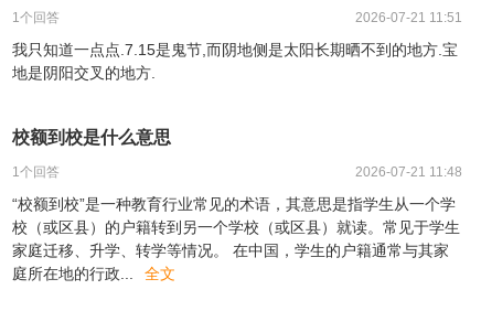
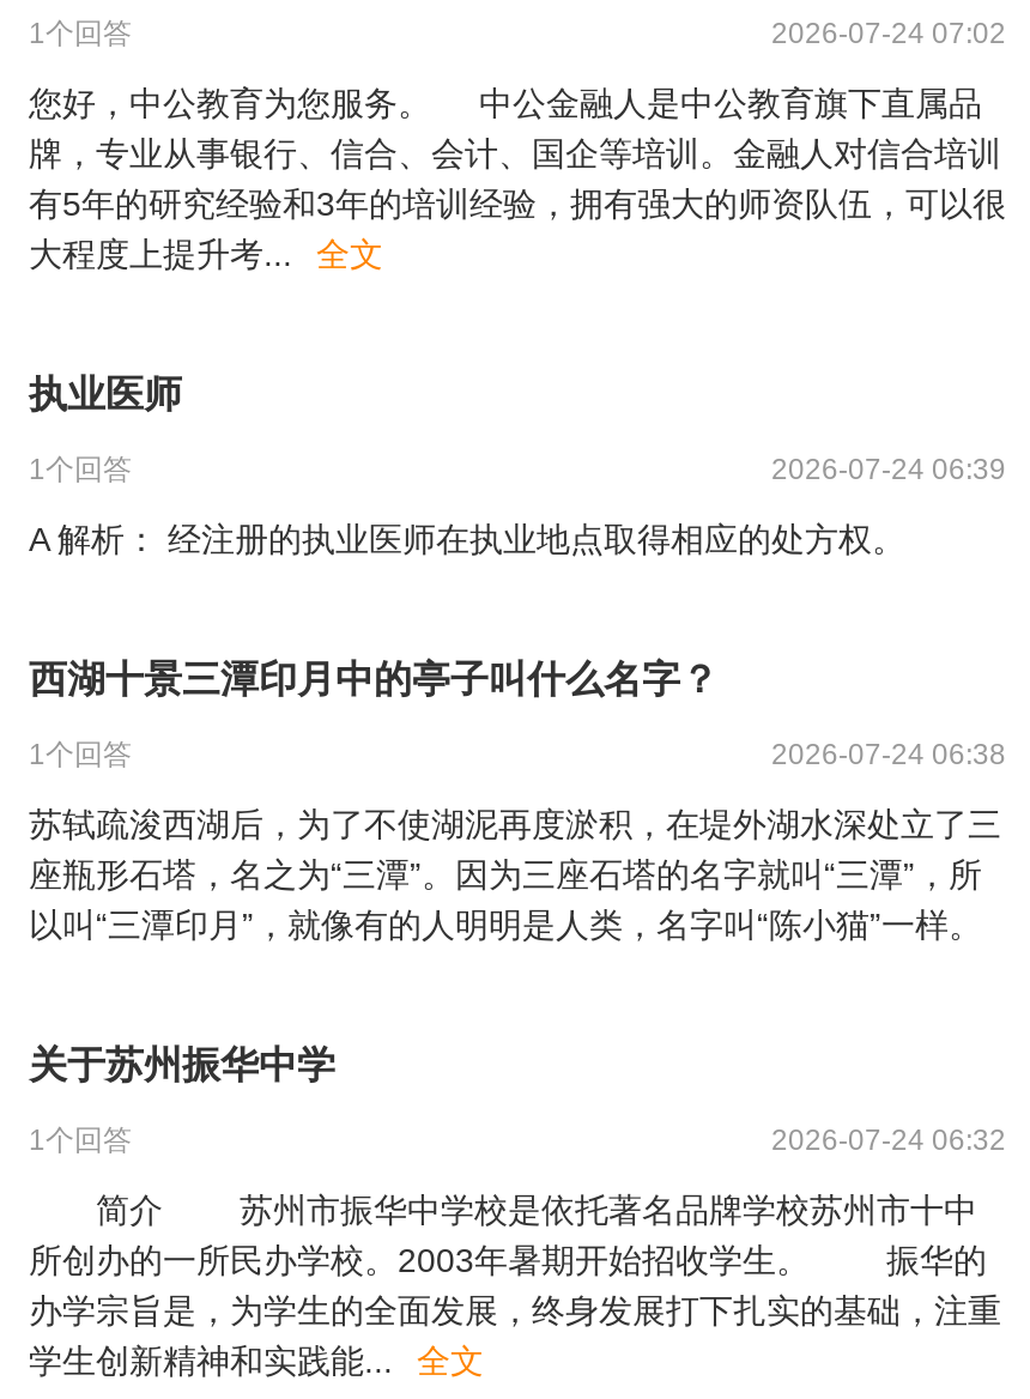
[355,10,462,25] 2026-07-21 11:51 -> [771,17,1006,50] 2026-07-24 07:02
[12,41,458,82] 我只知道一点点.7.15是鬼节,而阴地侧是太阳长期晒不到的地方.宝 | 地是阴阳交叉的地方. -> [29,84,1006,273] 您好，中公教育为您服务。 中公金融人是中公教育旗下直属品 | 牌，专业从事银行、信合、会计、国企等培训。金融人对信合培训 | 有5年的研究经验和3年的培训经验，拥有强大的师资队伍，可以很 | 大程度上提升考... | 全文
[12,128,171,147] 校额到校是什么意思 -> [29,374,182,414] 执业医师
[12,164,462,282] 2026-07-21 11:48 | “校额到校”是一种教育行业常见的术语，其意思是指学生从一个学 | 校（或区县）的户籍转到另一个学校（或区县）就读。常见于学生 | 家庭迁移、升学、转学等情况。 在中国，学生的户籍通常与其家 | 庭所在地的行政... -> [29,453,1006,1380] 2026-07-24 06:39 | A 解析： 经注册的执业医师在执业地点取得相应的处方权。 | 西湖十景三潭印月中的亭子叫什么名字？ | 1个回答 | 2026-07-24 06:38 | 苏轼疏浚西湖后，为了不使湖泥再度淤积，在堤外湖水深处立了三 | 座瓶形石塔，名之为“三潭”。因为三座石塔的名字就叫“三潭”，所 | 以叫“三潭印月”，就像有的人明明是人类，名字叫“陈小猫”一样。 | 关于苏州振华中学 | 1个回答 | 2026-07-24 06:32 | 简介 苏州市振华中学校是依托著名品牌学校苏州市十中 | 所创办的一所民办学校。2003年暑期开始招收学生。 振华的 | 办学宗旨是，为学生的全面发展，终身发展打下扎实的基础，注重 | 学生创新精神和实践能...

